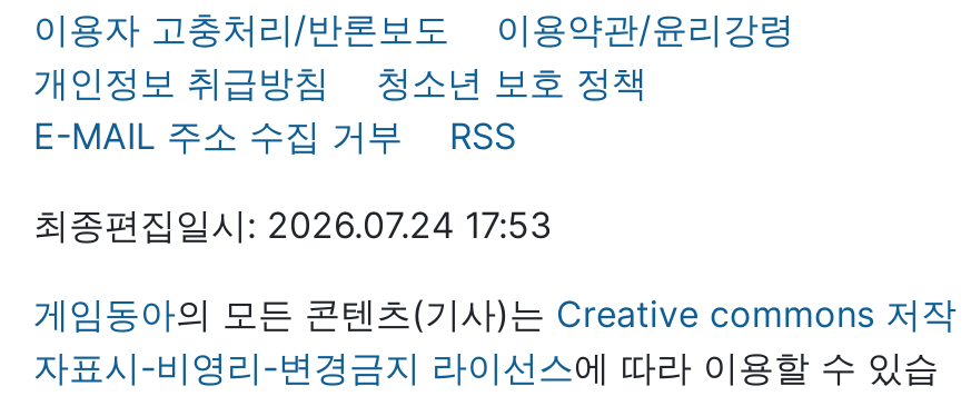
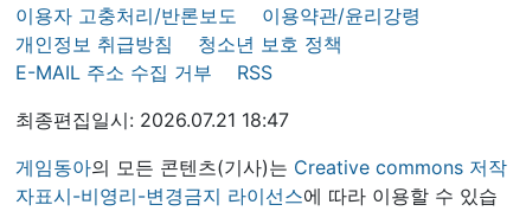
[33,201,552,246] 최종편집일시: 2026.07.24 17:53 -> [15,107,289,131] 최종편집일시: 2026.07.21 18:47

